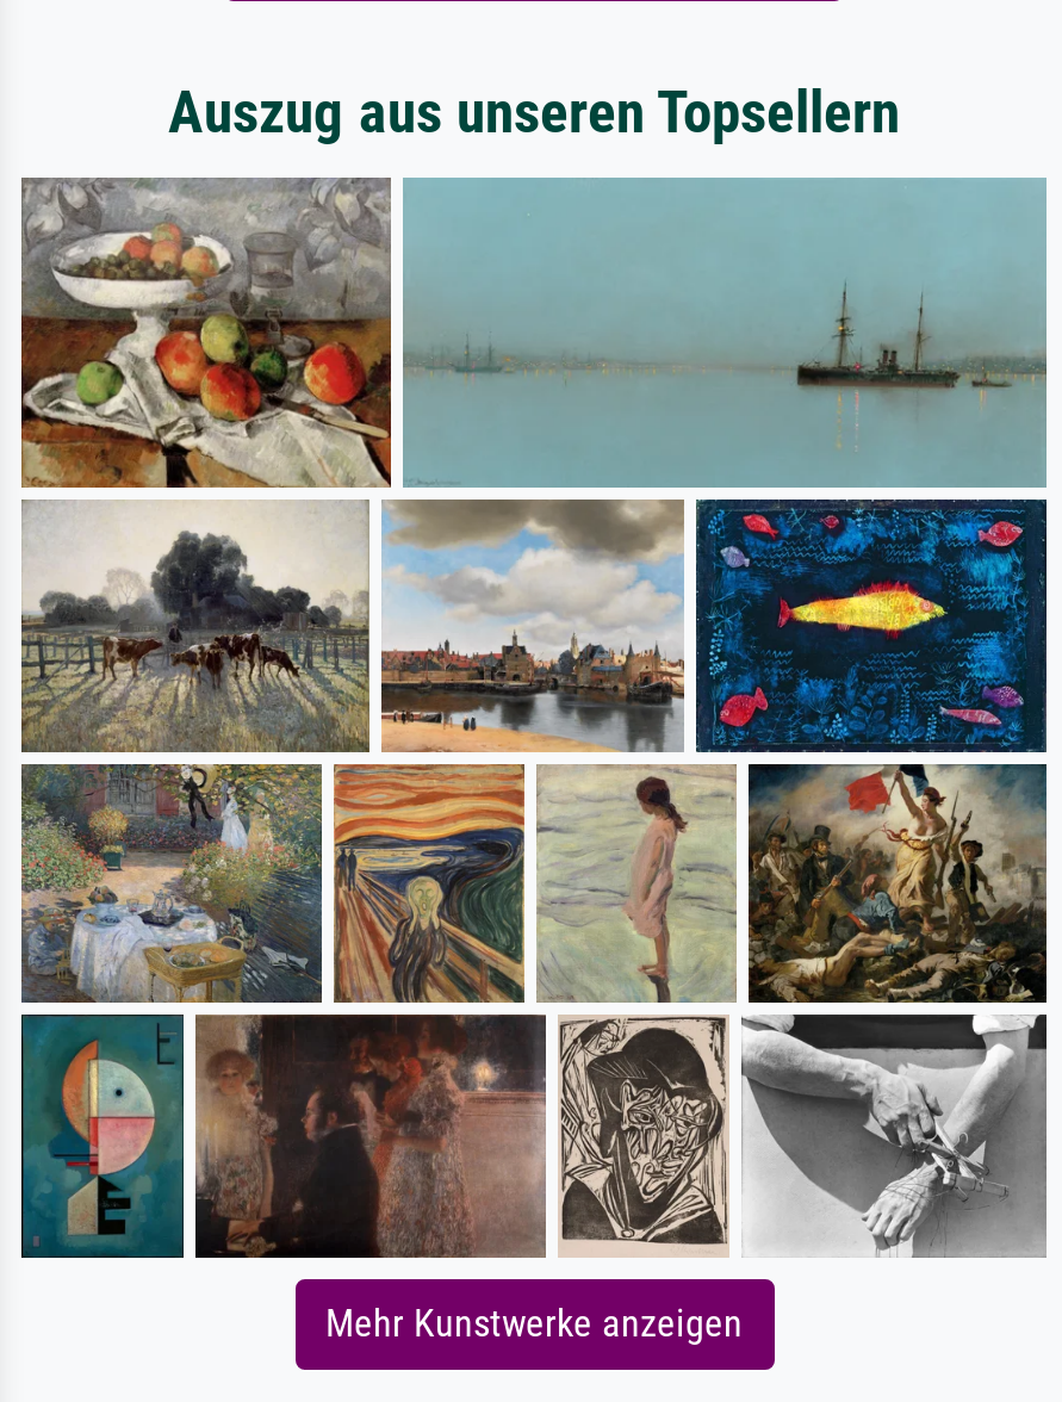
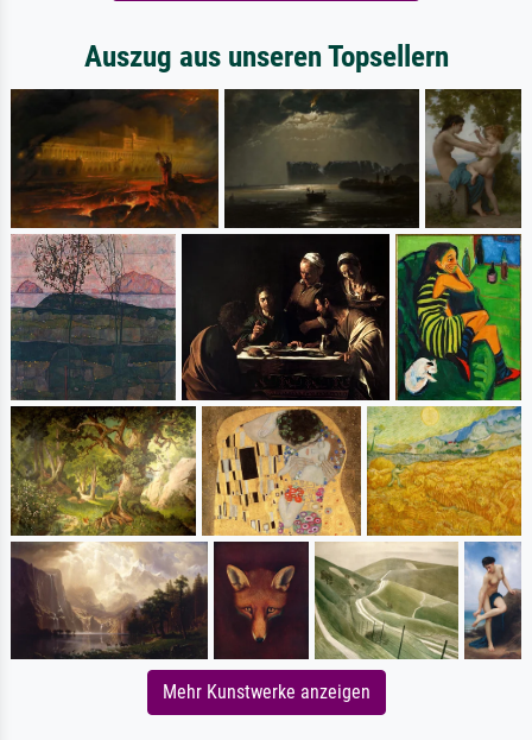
[21,176,1049,1283] [image] -> [11,88,522,660] [image]

